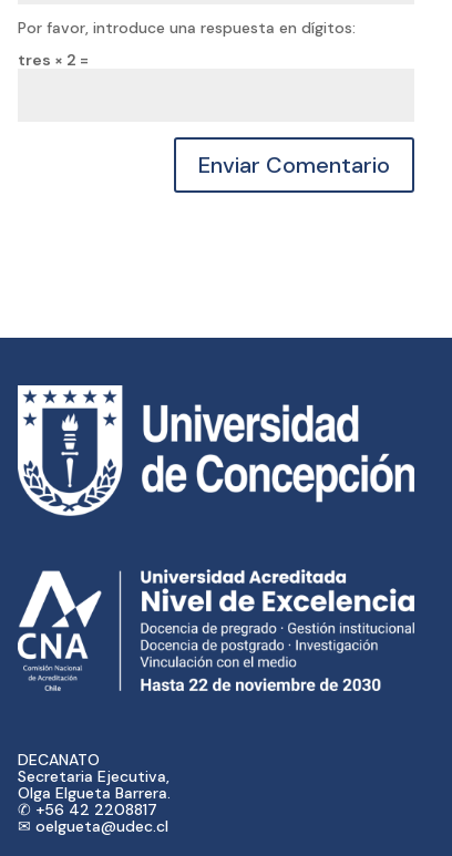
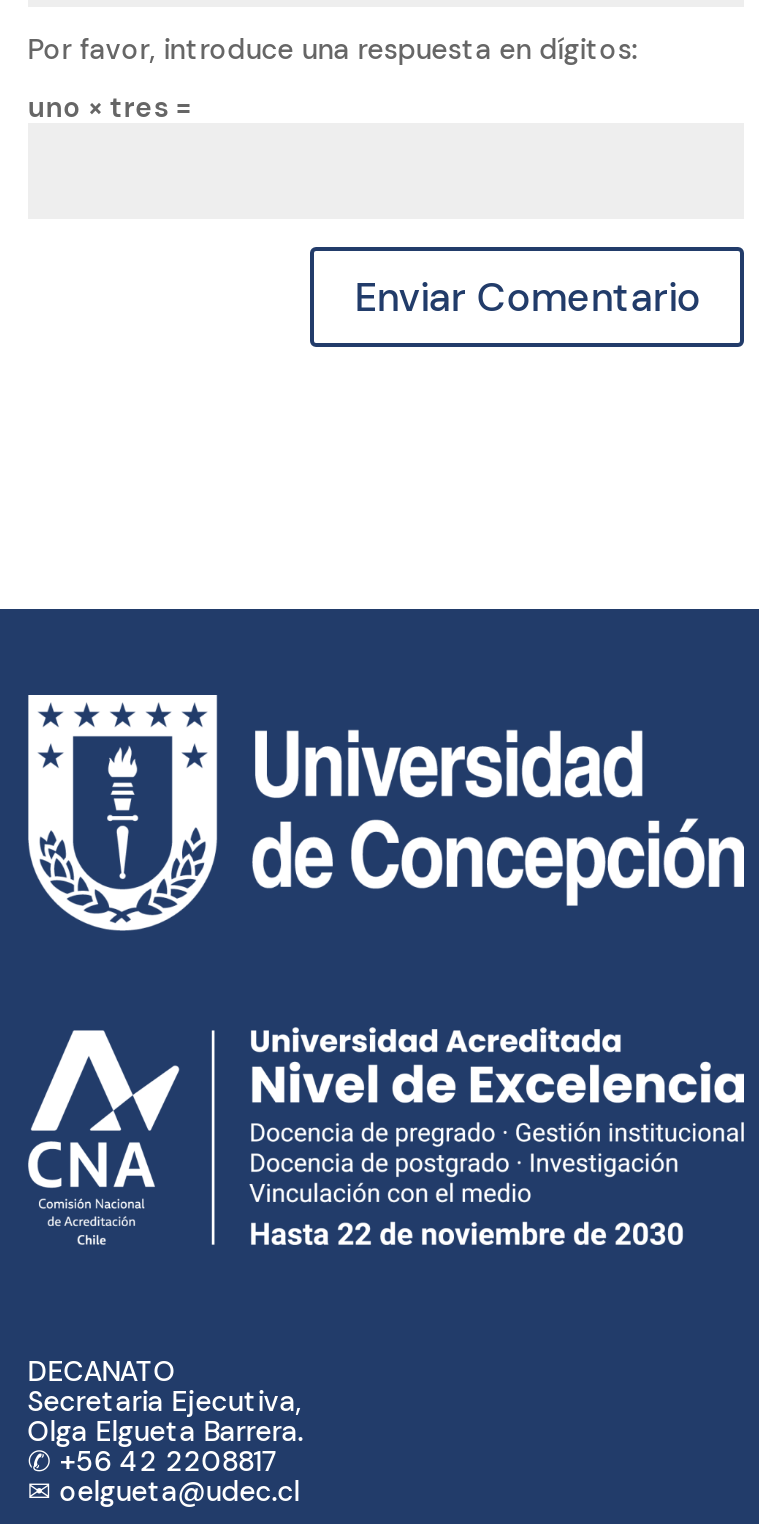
[18,50,88,70] tres × 2 = -> [28,89,192,125] uno × tres =

